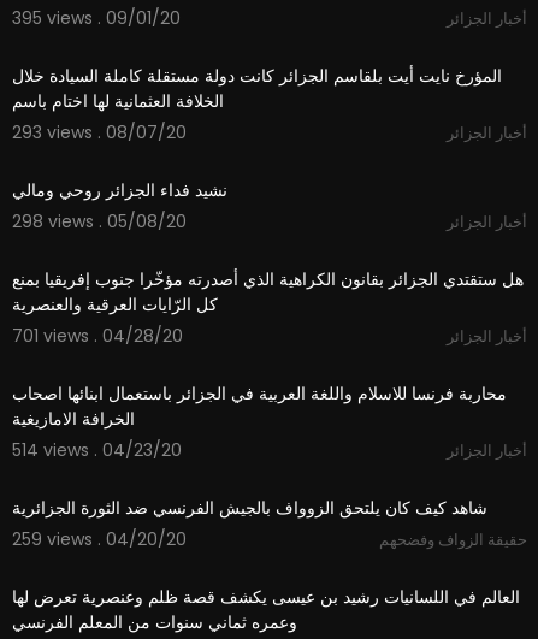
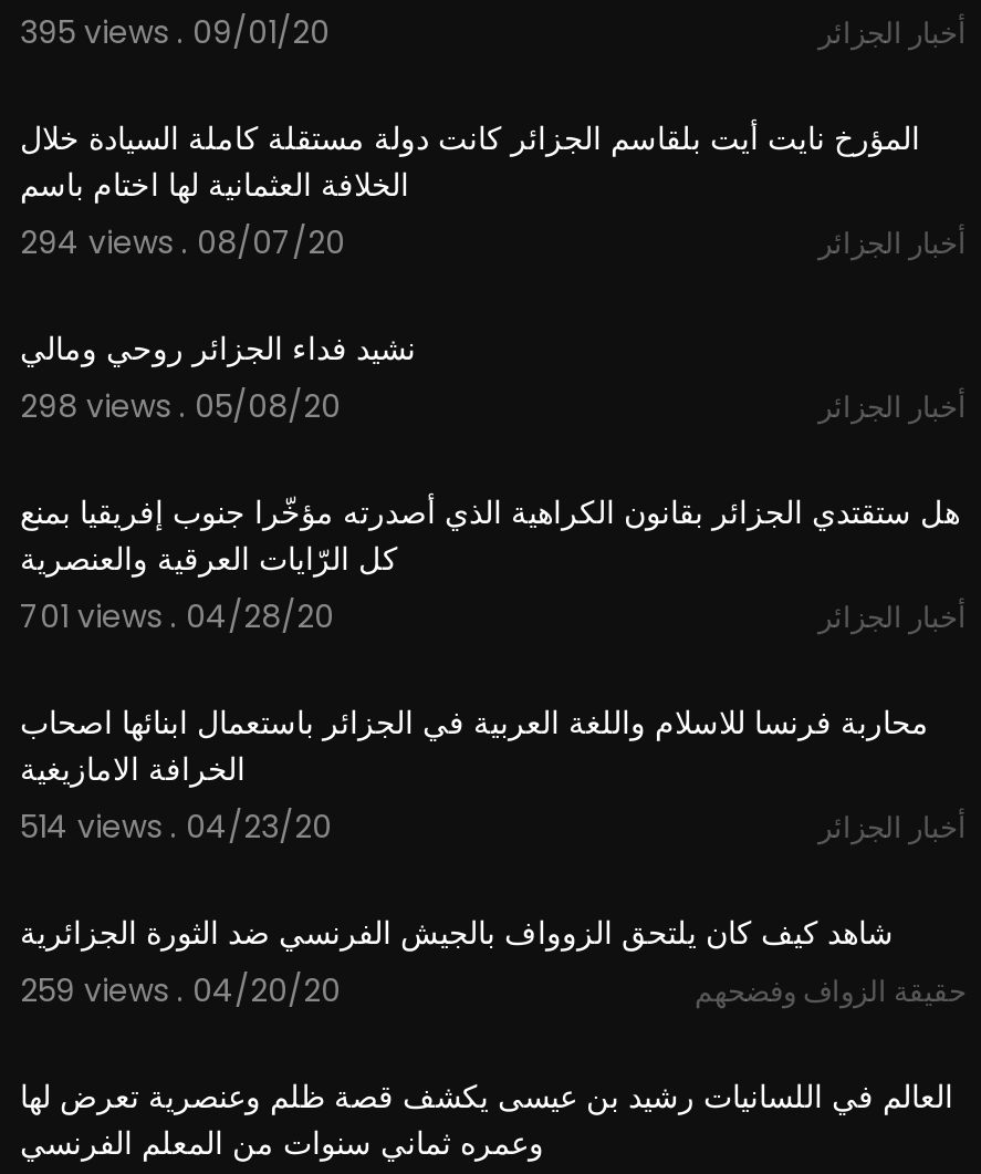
[12,120,187,144] 293 views . 08/07/20 -> [20,220,345,264] 294 views . 08/07/20

